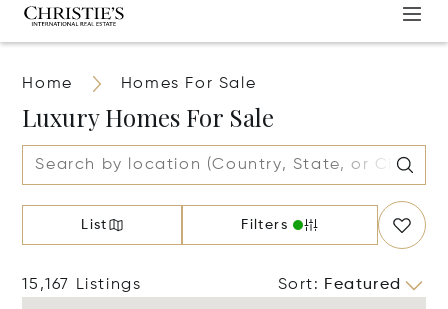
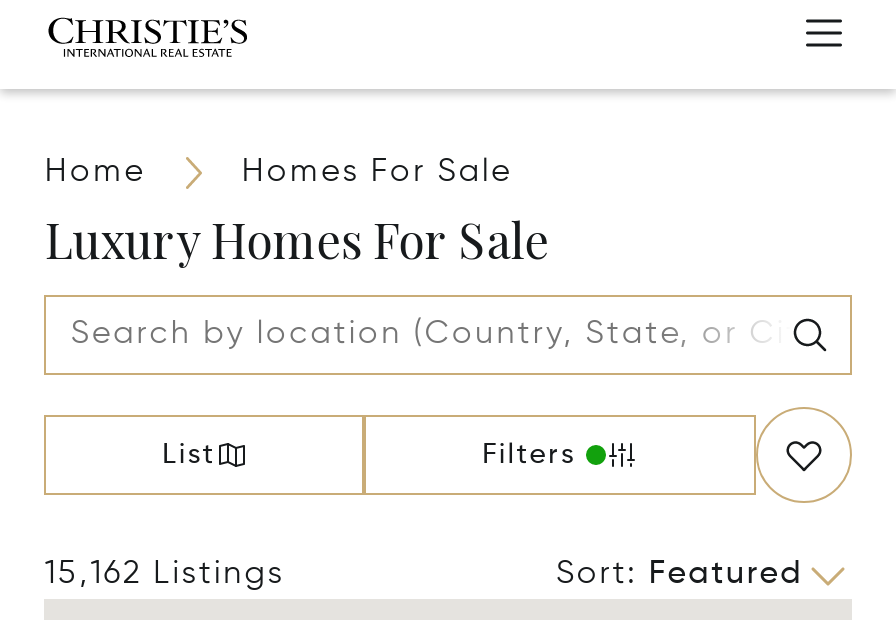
[22,277,141,293] 15,167 Listings -> [45,559,285,591] 15,162 Listings

